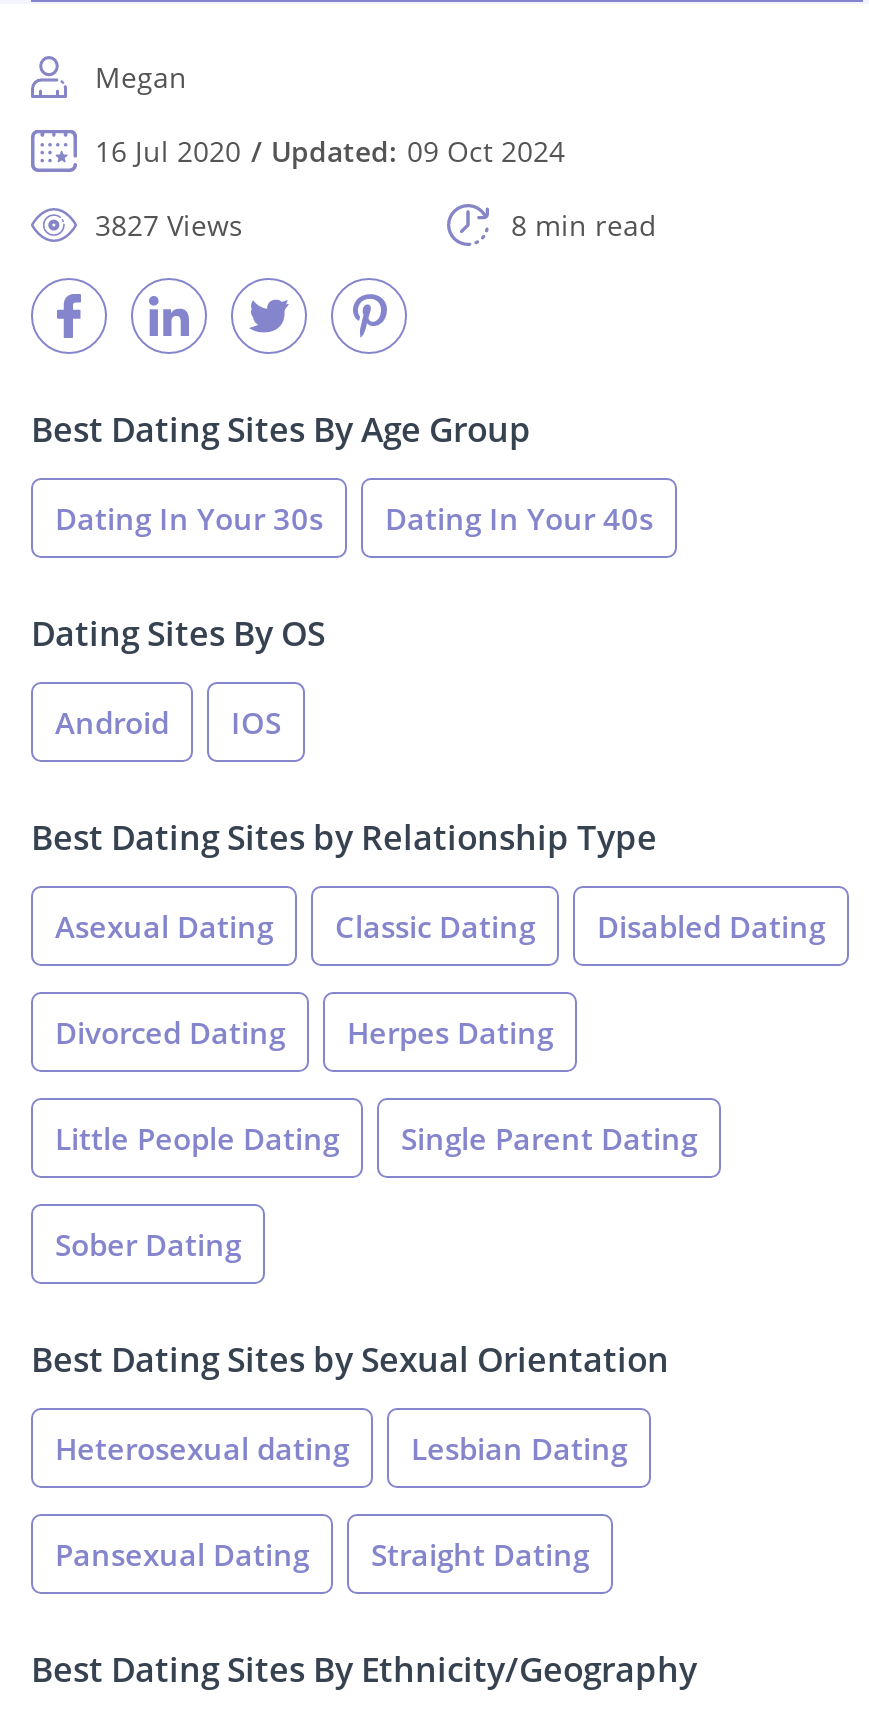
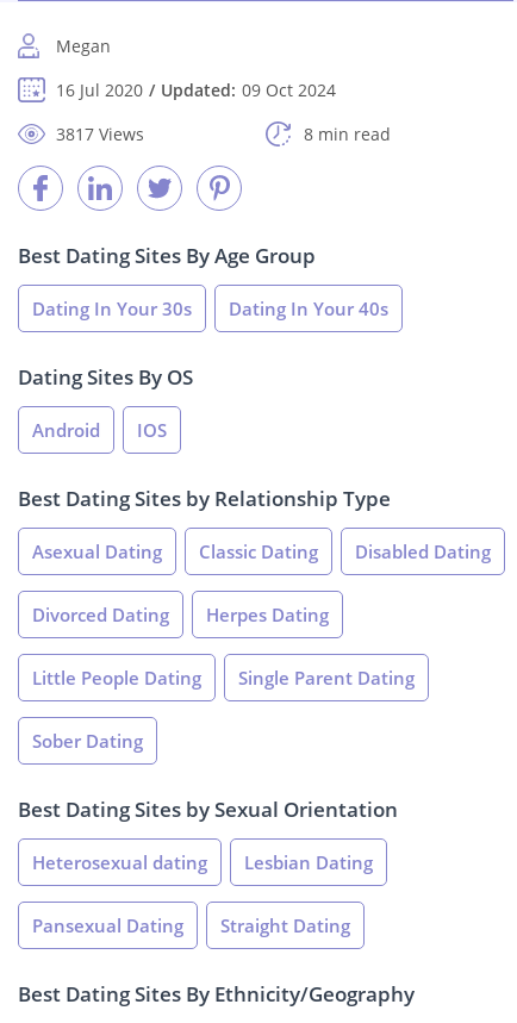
[95,206,243,244] 3827 Views -> [56,123,144,146] 3817 Views

